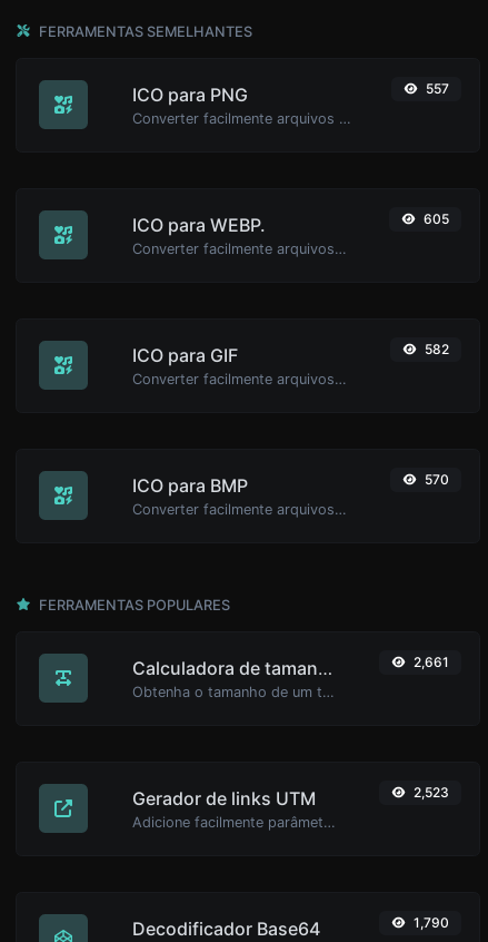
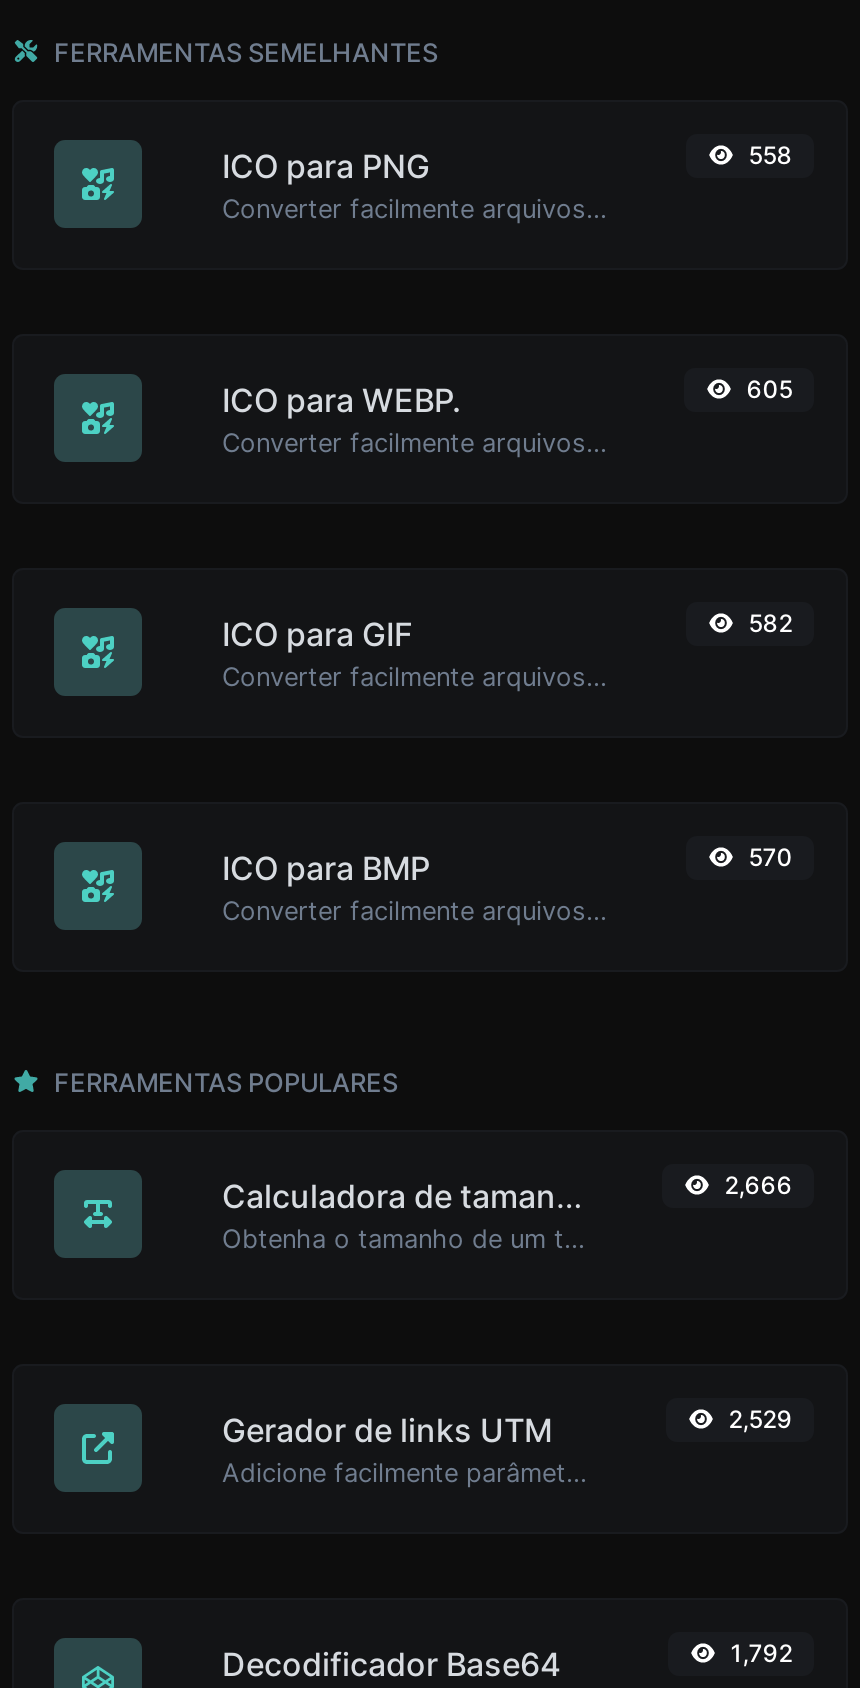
[423,80,449,97] 557 -> [742,140,792,170] 558
[410,654,449,670] 2,661 -> [718,1170,792,1200] 2,666
[410,784,449,801] 2,523 -> [722,1404,792,1434] 2,529
[410,914,449,931] 1,790 -> [724,1638,792,1668] 1,792

